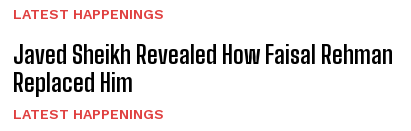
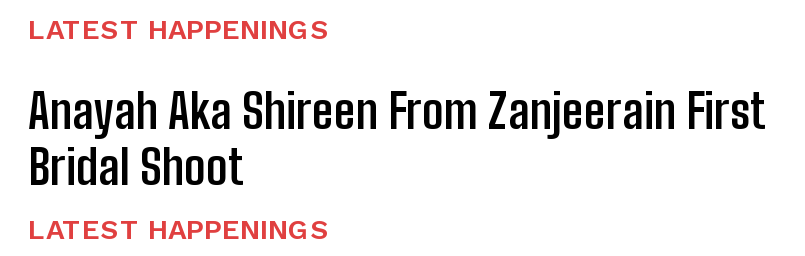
[13,40,393,97] Javed Sheikh Revealed How Faisal Rehman | Replaced Him -> [28,80,768,194] Anayah Aka Shireen From Zanjeerain First | Bridal Shoot

